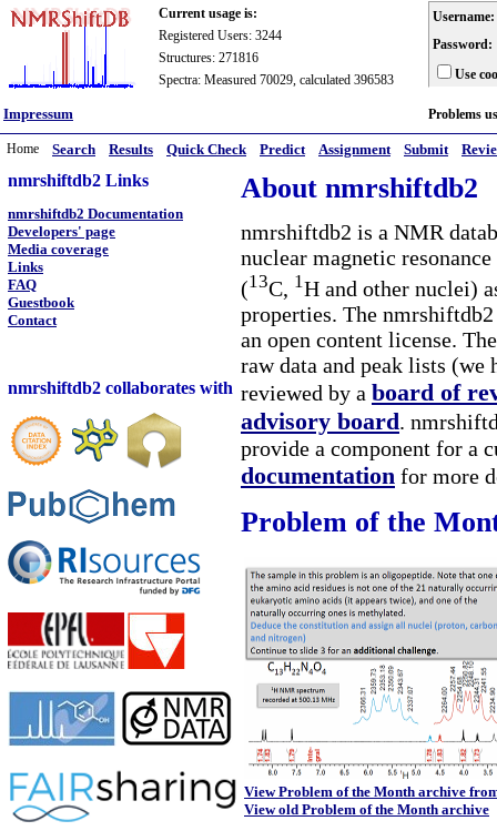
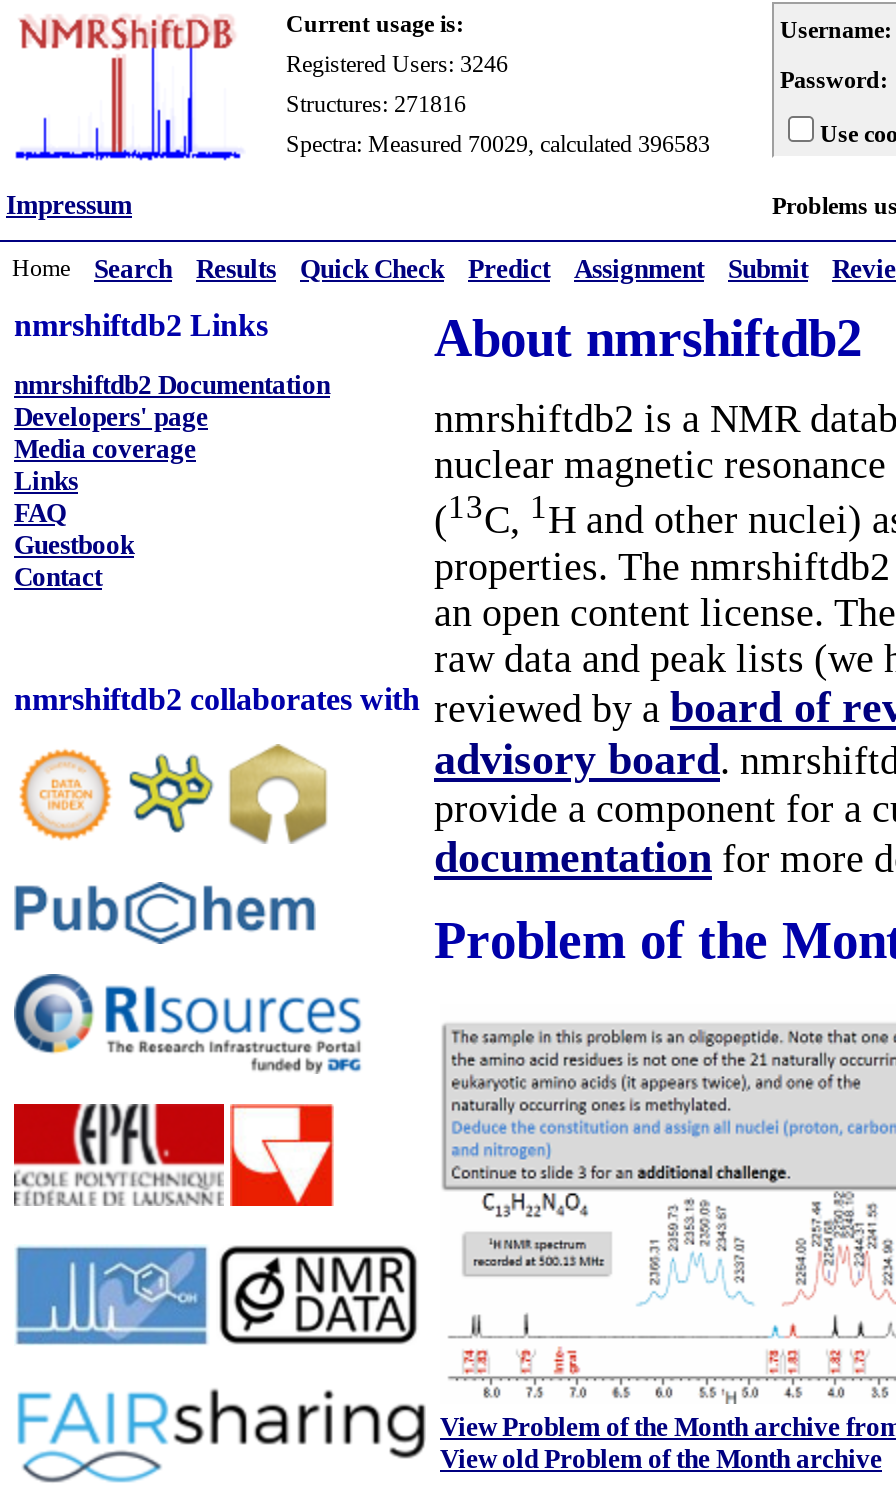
[159,28,282,43] Registered Users: 3244 -> [286,50,508,78] Registered Users: 3246

